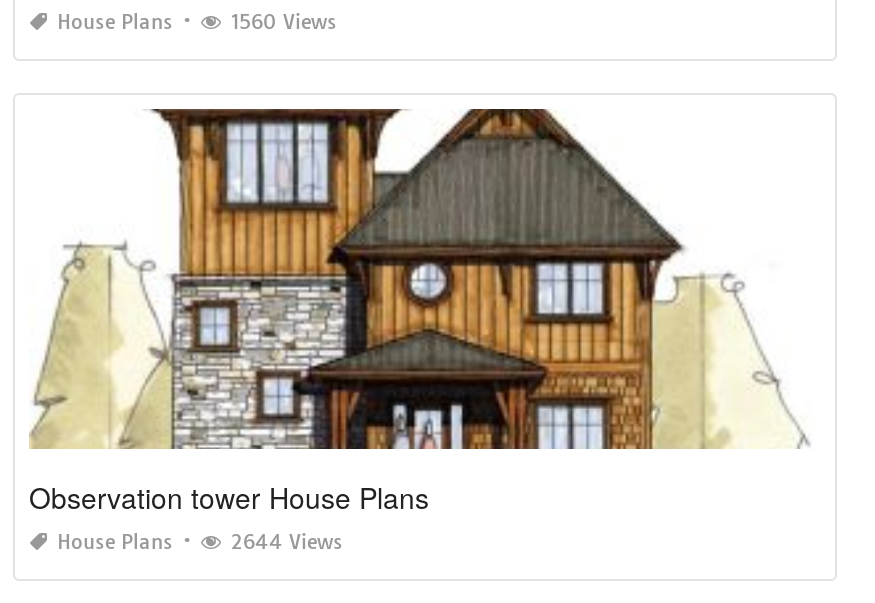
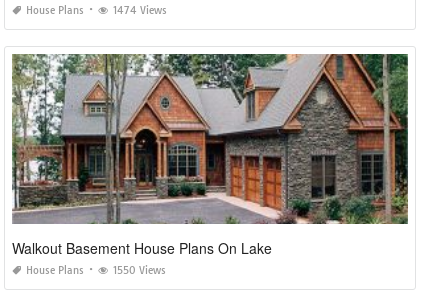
[231,9,337,35] 1560 Views -> [113,4,167,17] 1474 Views
[29,106,821,517] [image] | Observation tower House Plans -> [11,53,409,258] [image] | Walkout Basement House Plans On Lake
[231,529,343,555] 2644 Views -> [113,264,166,277] 1550 Views

